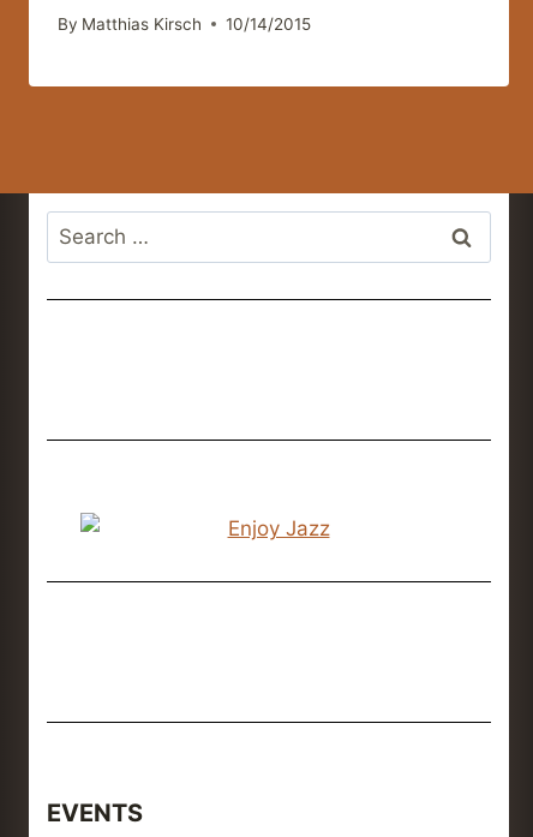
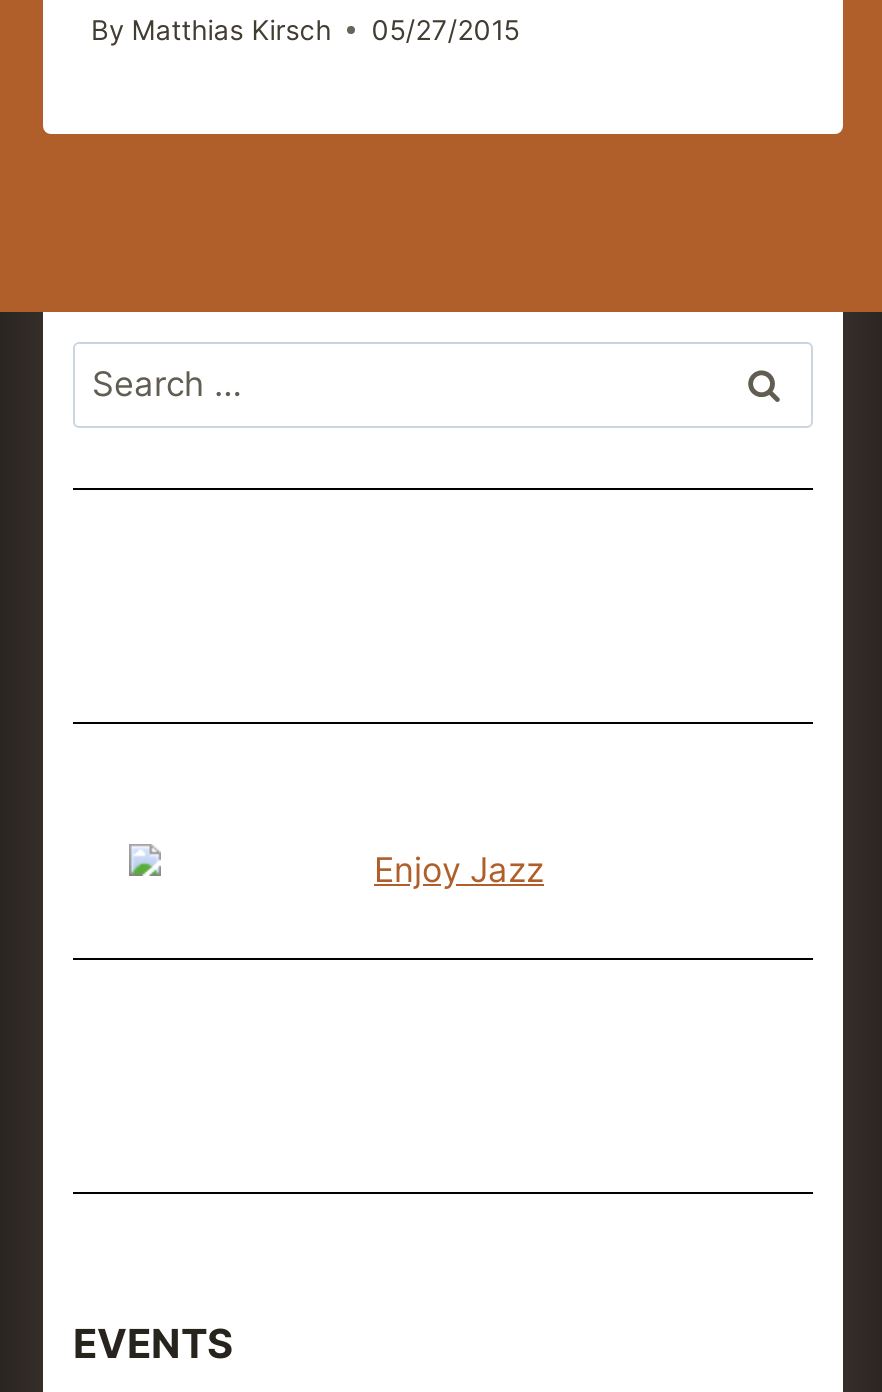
[58,14,311,33] By Matthias Kirsch 10/14/2015 -> [91,14,519,46] By Matthias Kirsch 05/27/2015

